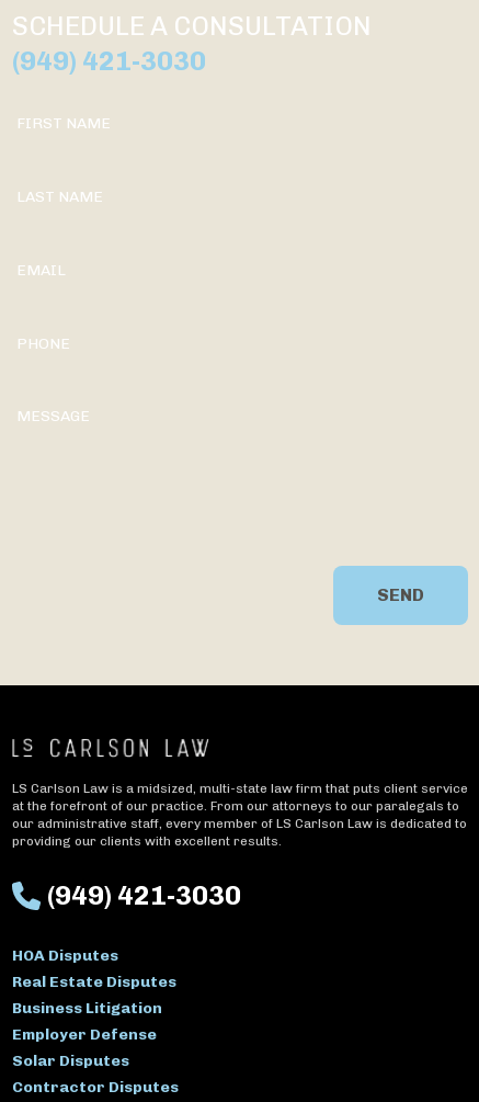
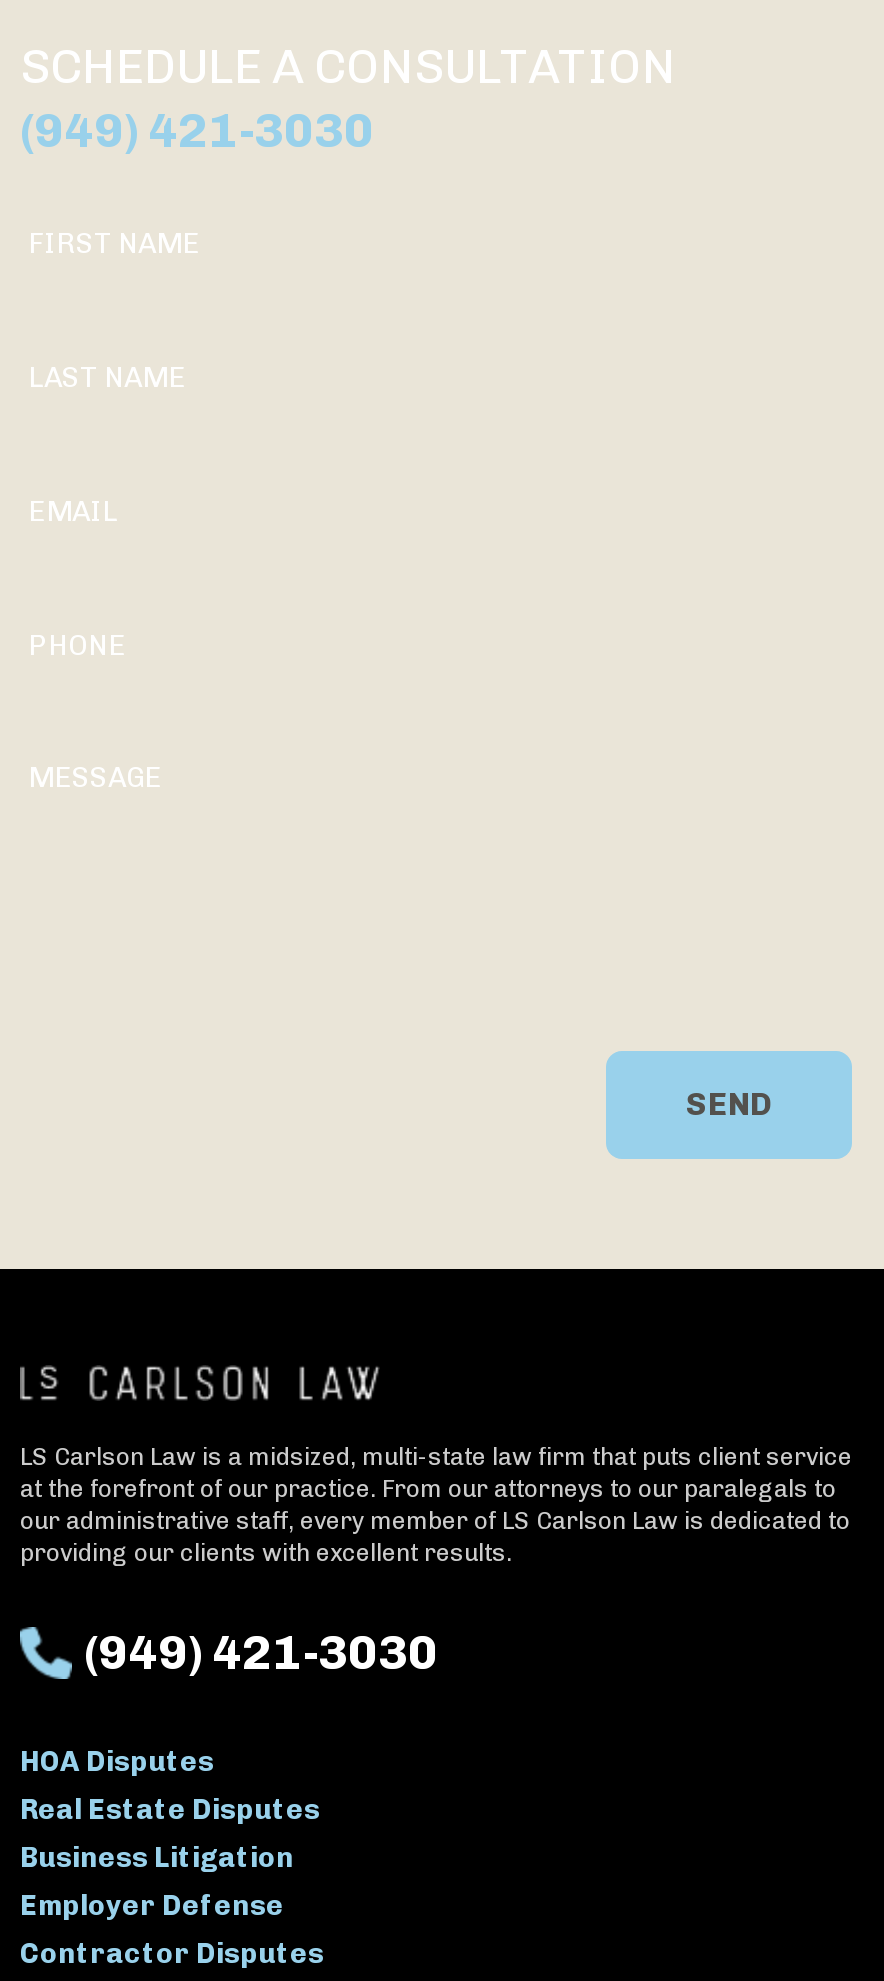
[12,1052,129,1070] Solar Disputes -> none

